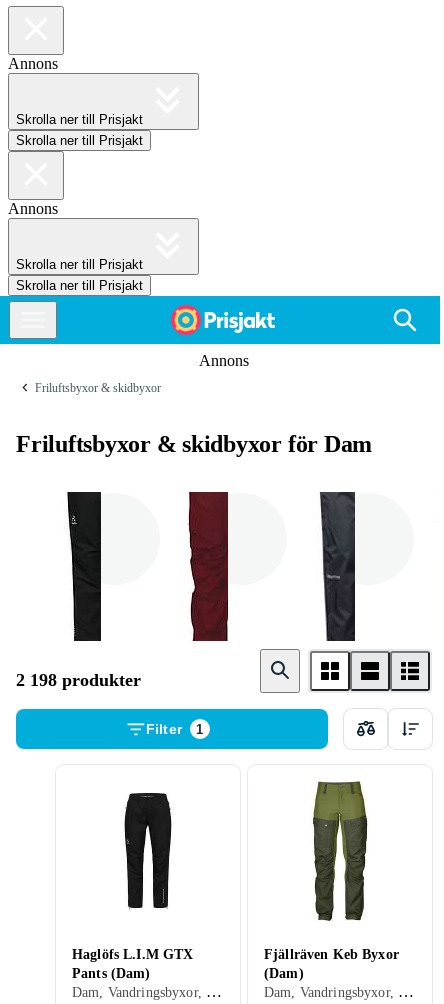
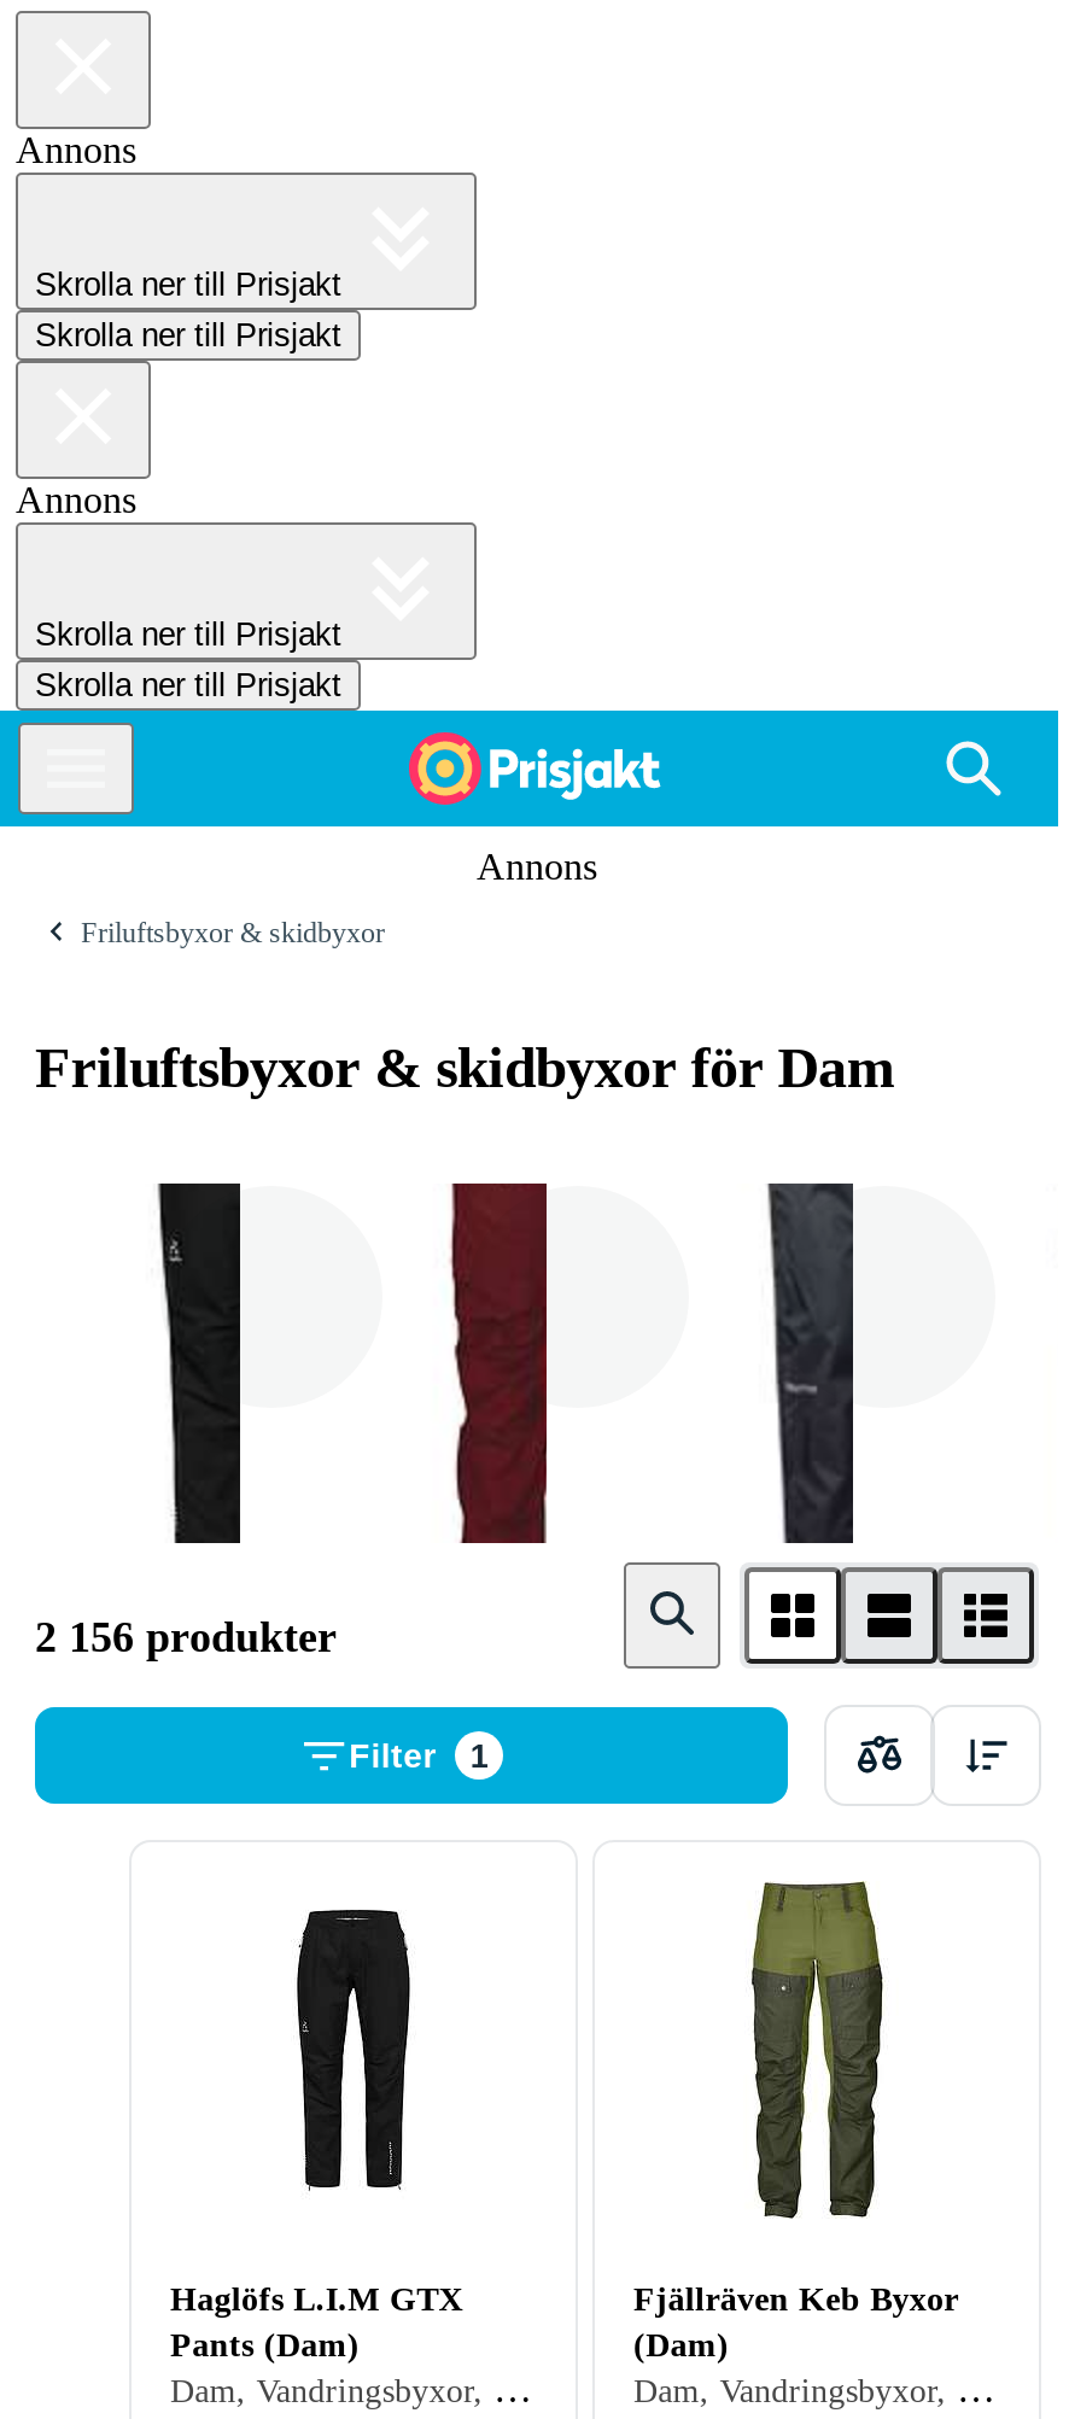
[16,669,141,689] 2 198 produkter -> [35,1612,337,1660] 2 156 produkter

